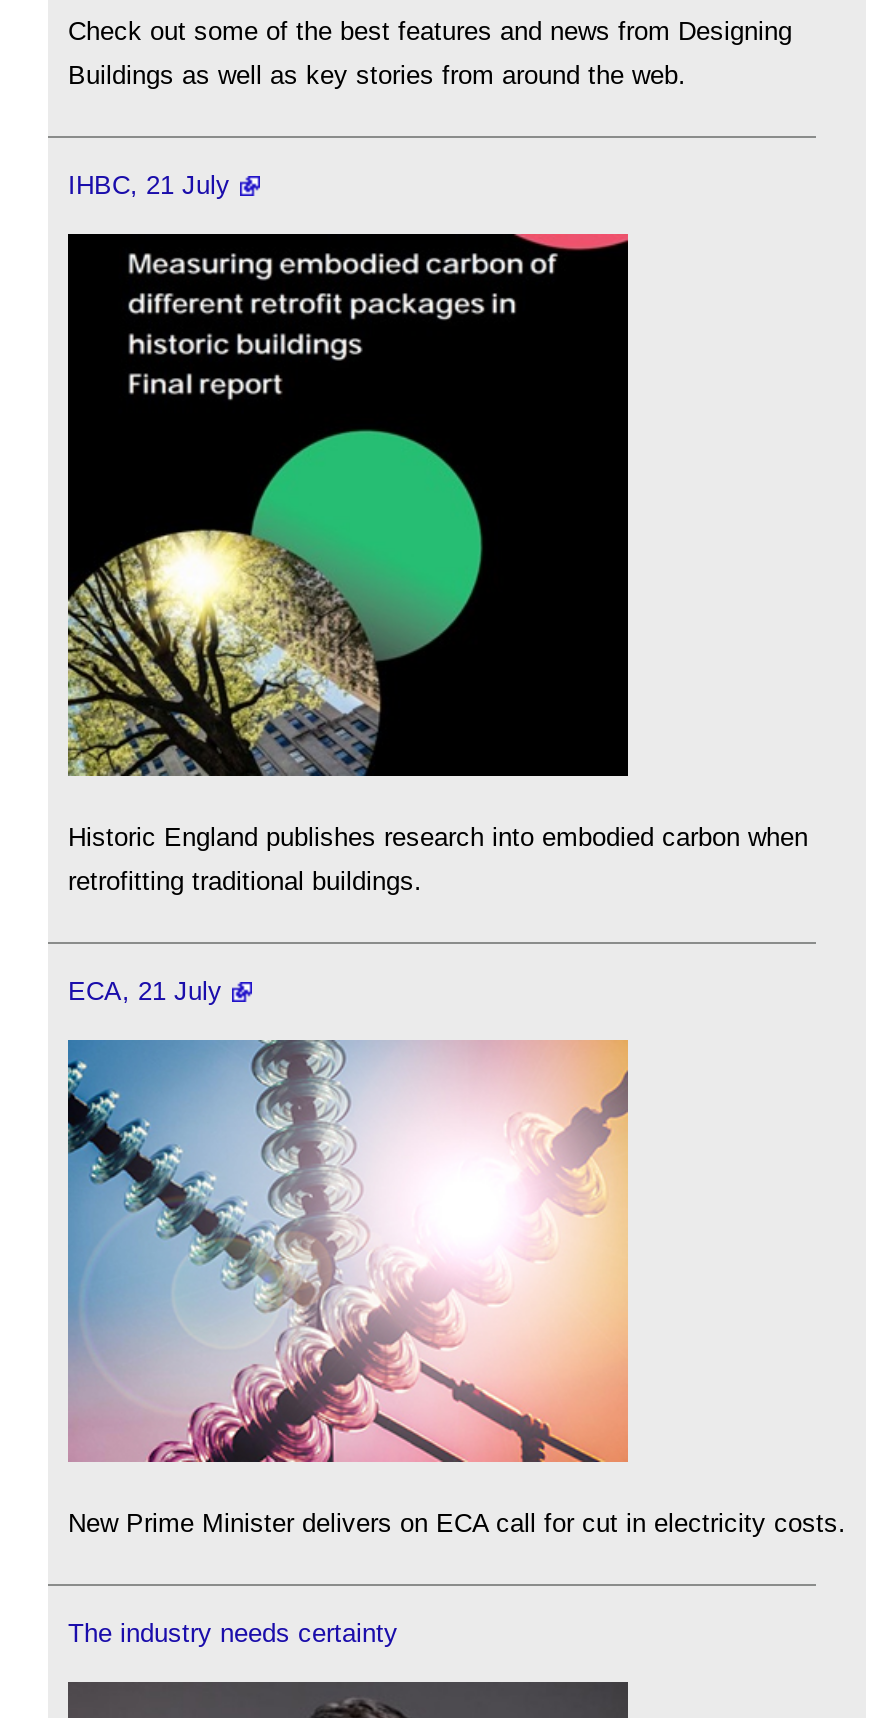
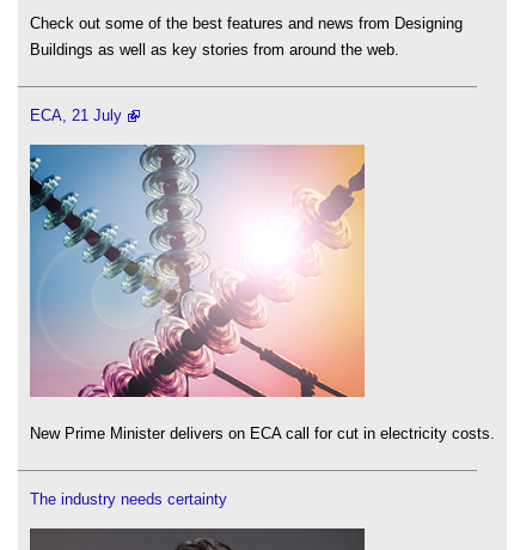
[68,170,230,200] IHBC, 21 July -> none
[66,232,808,895] [image] | Historic England publishes research into embodied carbon when | retrofitting traditional buildings. -> none

